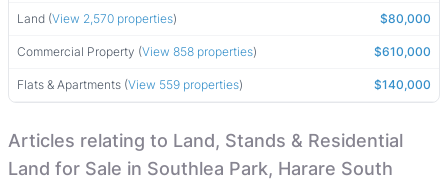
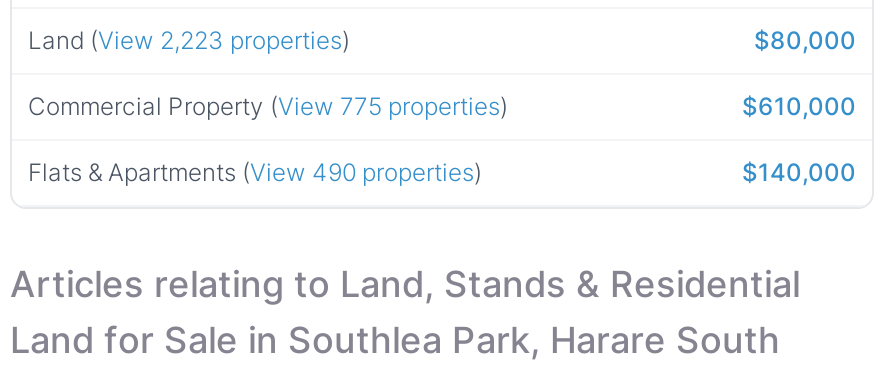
[17,11,177,26] Land (View 2,570 properties) -> [28,25,350,55] Land (View 2,223 properties)
[17,44,257,59] Commercial Property (View 858 properties) -> [28,91,508,121] Commercial Property (View 775 properties)
[17,77,243,92] Flats & Apartments (View 559 properties) -> [28,157,482,187] Flats & Apartments (View 490 properties)

